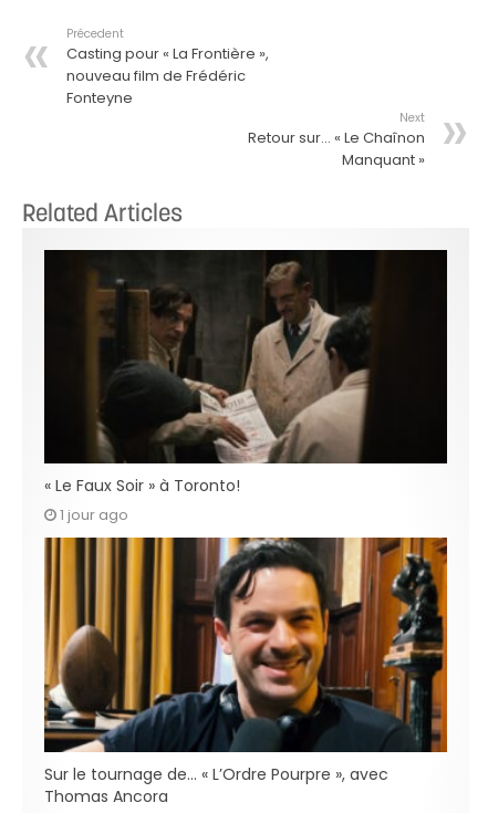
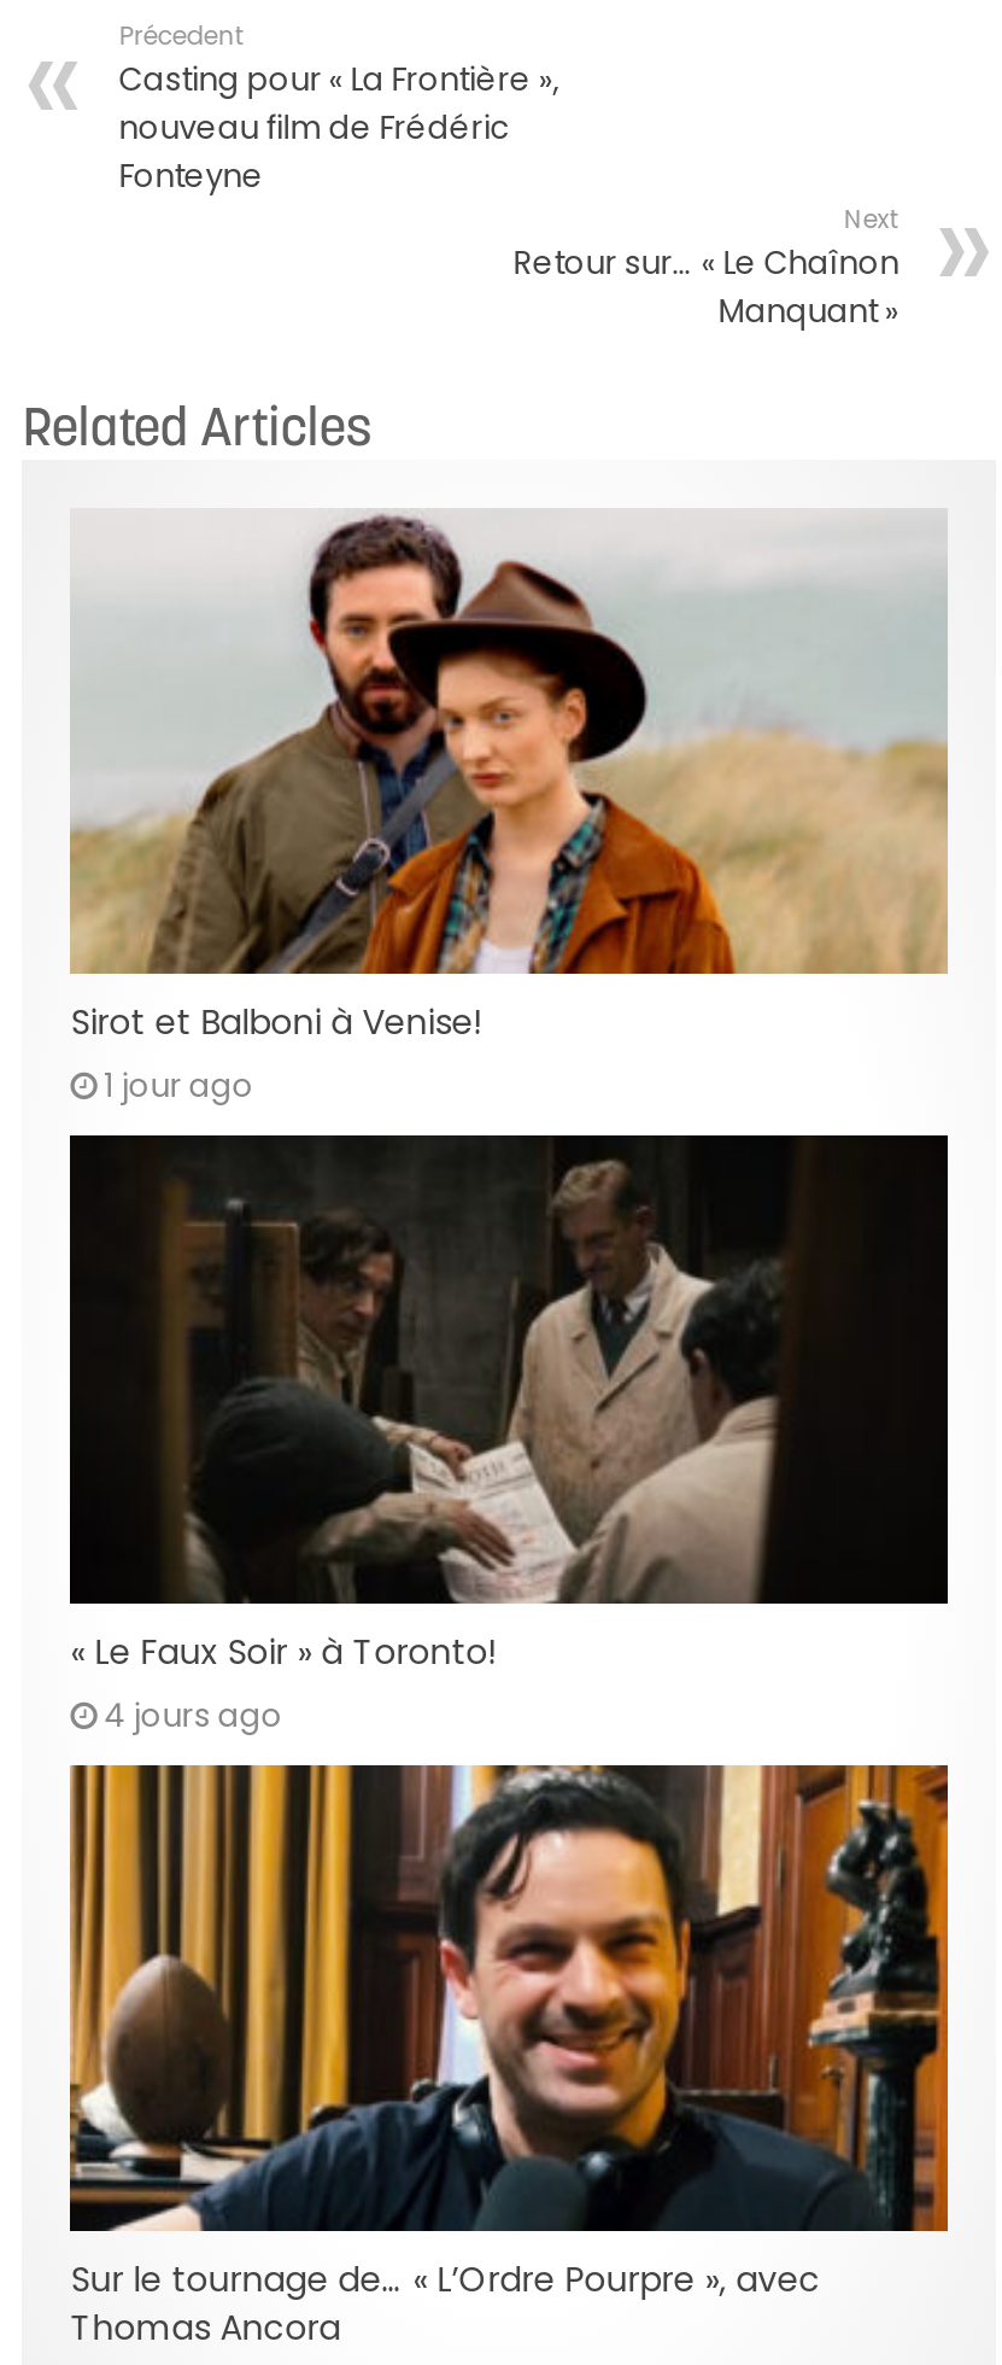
none -> [70,508,950,1110] [image] | Sirot et Balboni à Venise! | 1 jour ago
[60,505,129,526] 1 jour ago -> [104,1692,283,1738] 4 jours ago

